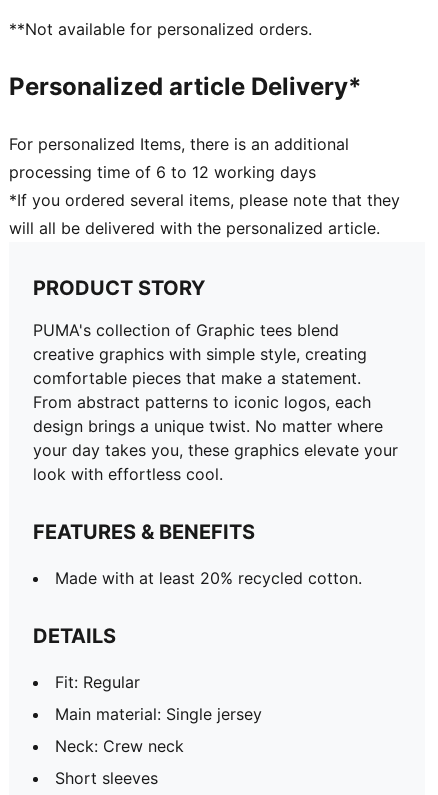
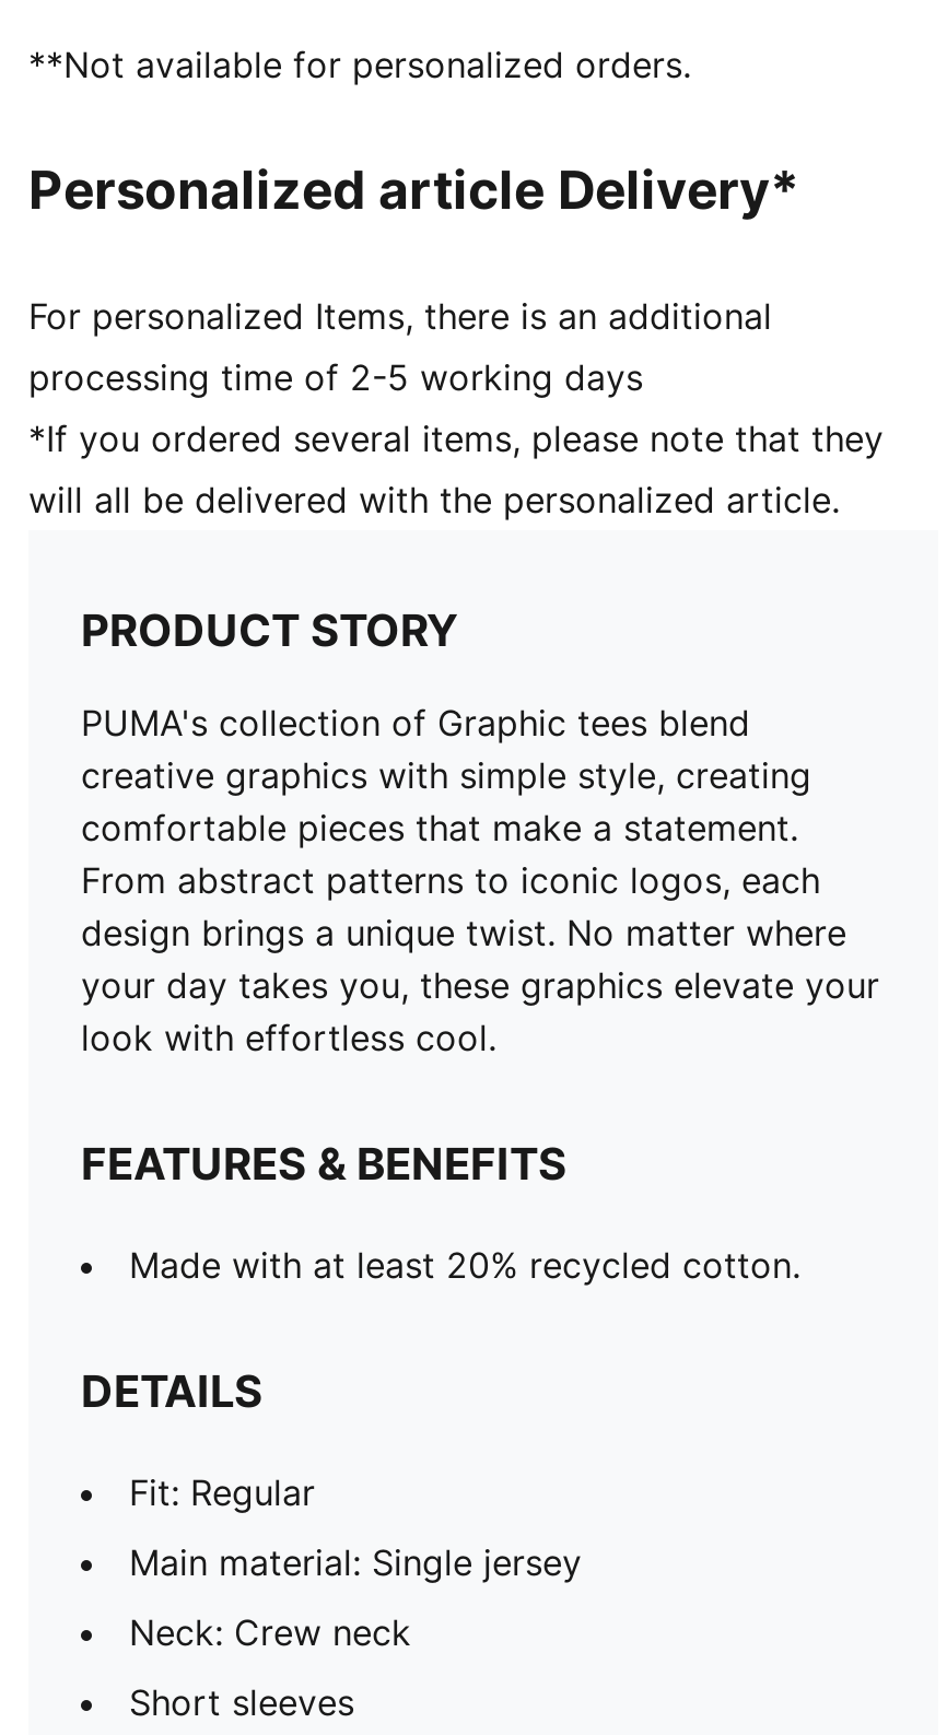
[9,162,316,182] processing time of 6 to 12 working days -> [28,355,643,399] processing time of 2-5 working days

